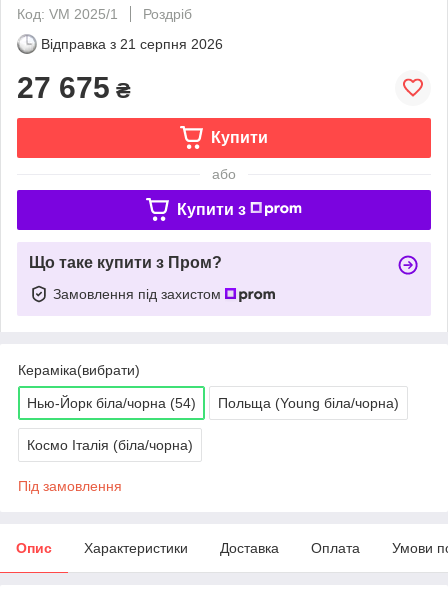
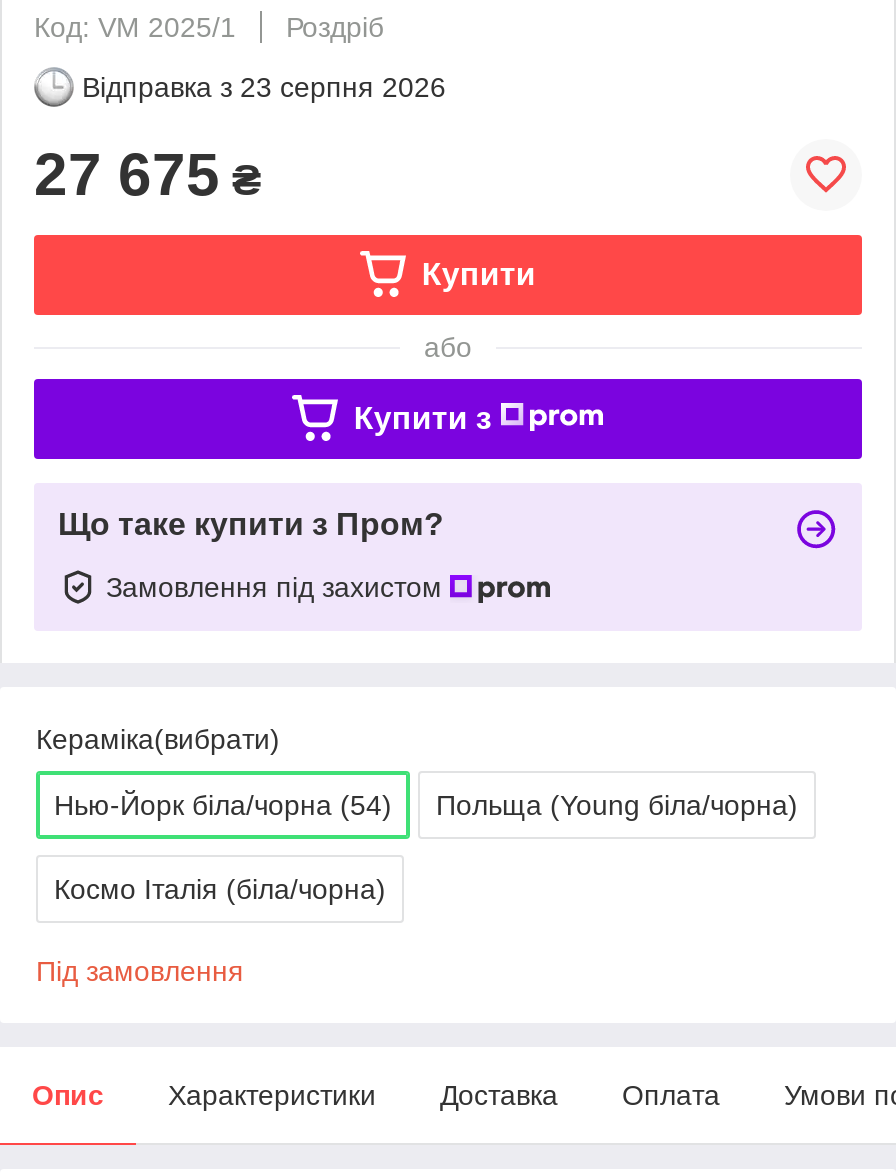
[41,36,223,52] Відправка з 21 серпня 2026 -> [82,71,446,103] Відправка з 23 серпня 2026

